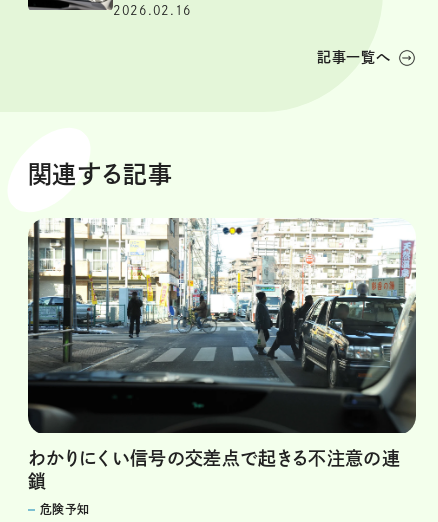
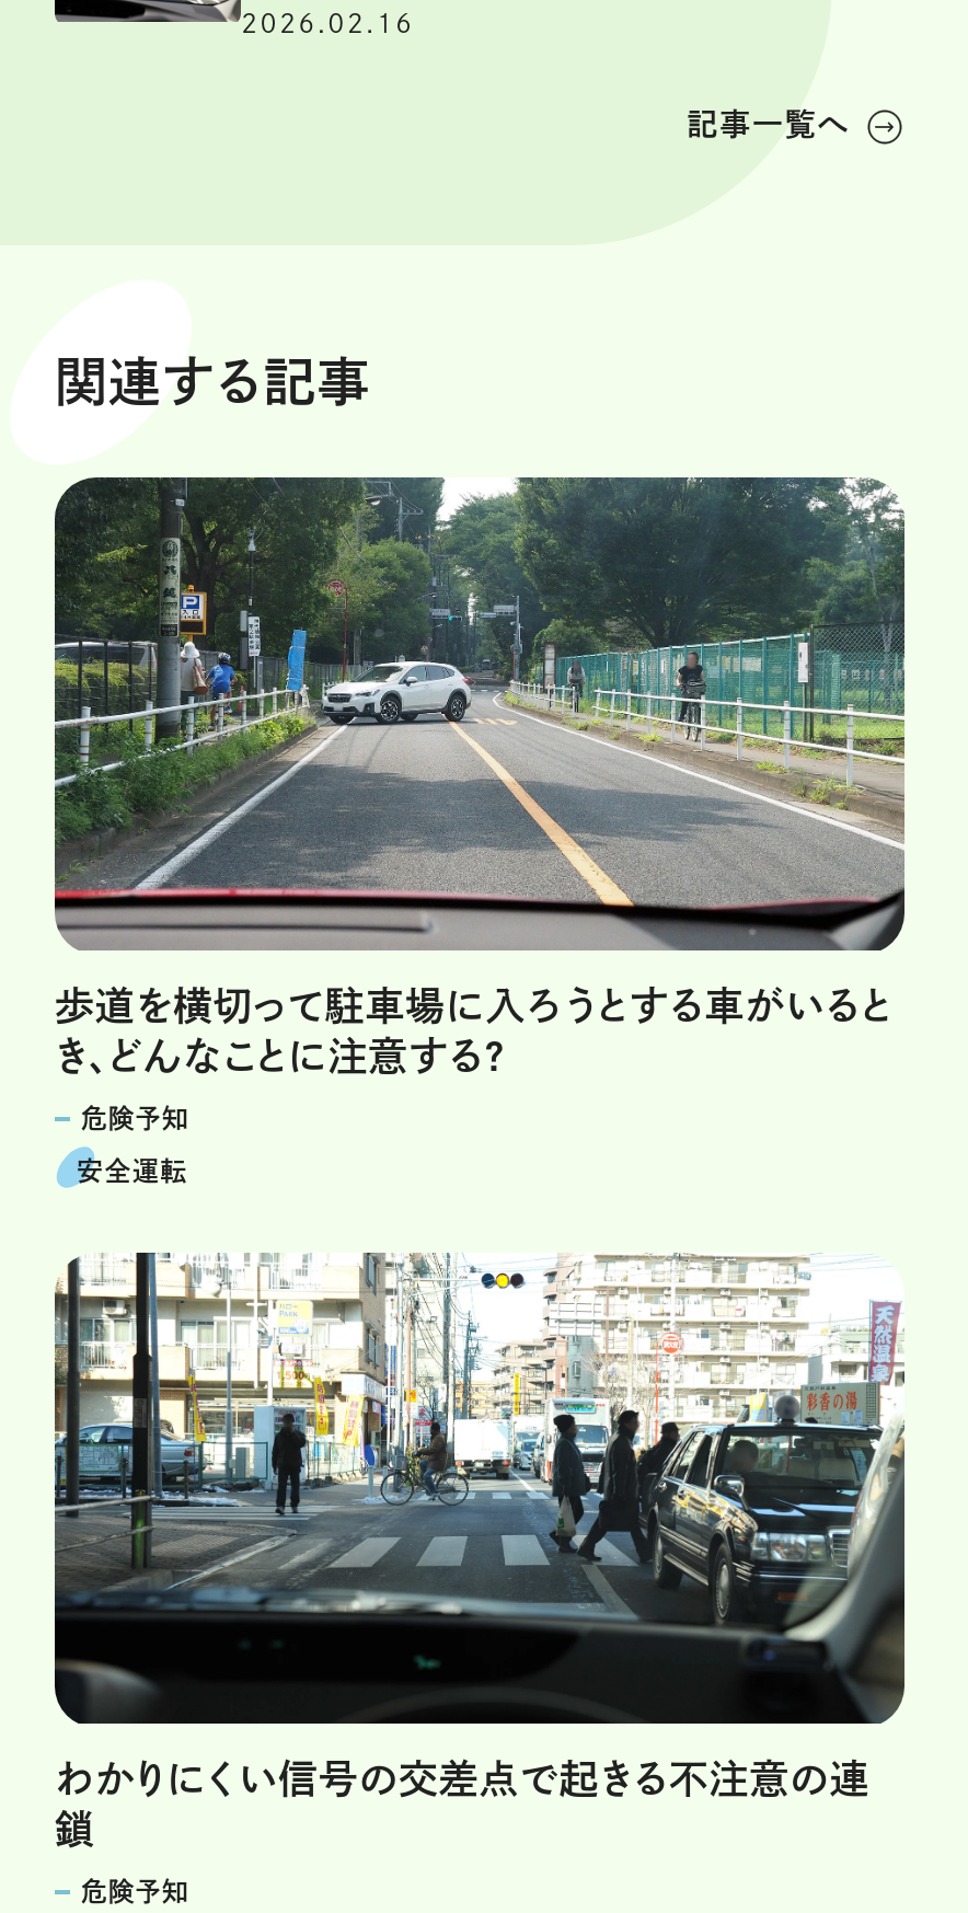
none -> [53,475,907,1182] [image] | 歩道を横切って駐車場に入ろうとする車がいると | き、どんなことに注意する? | 危険予知 | 安全運転

